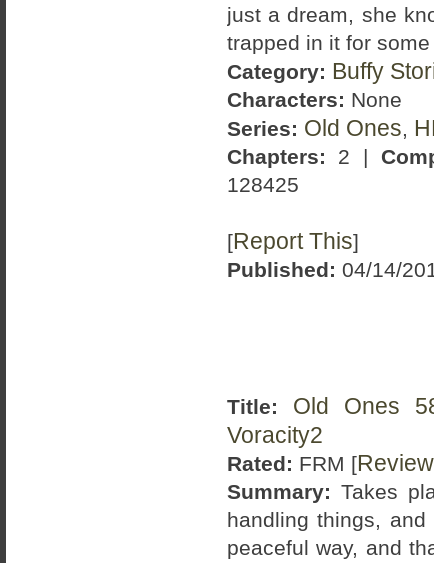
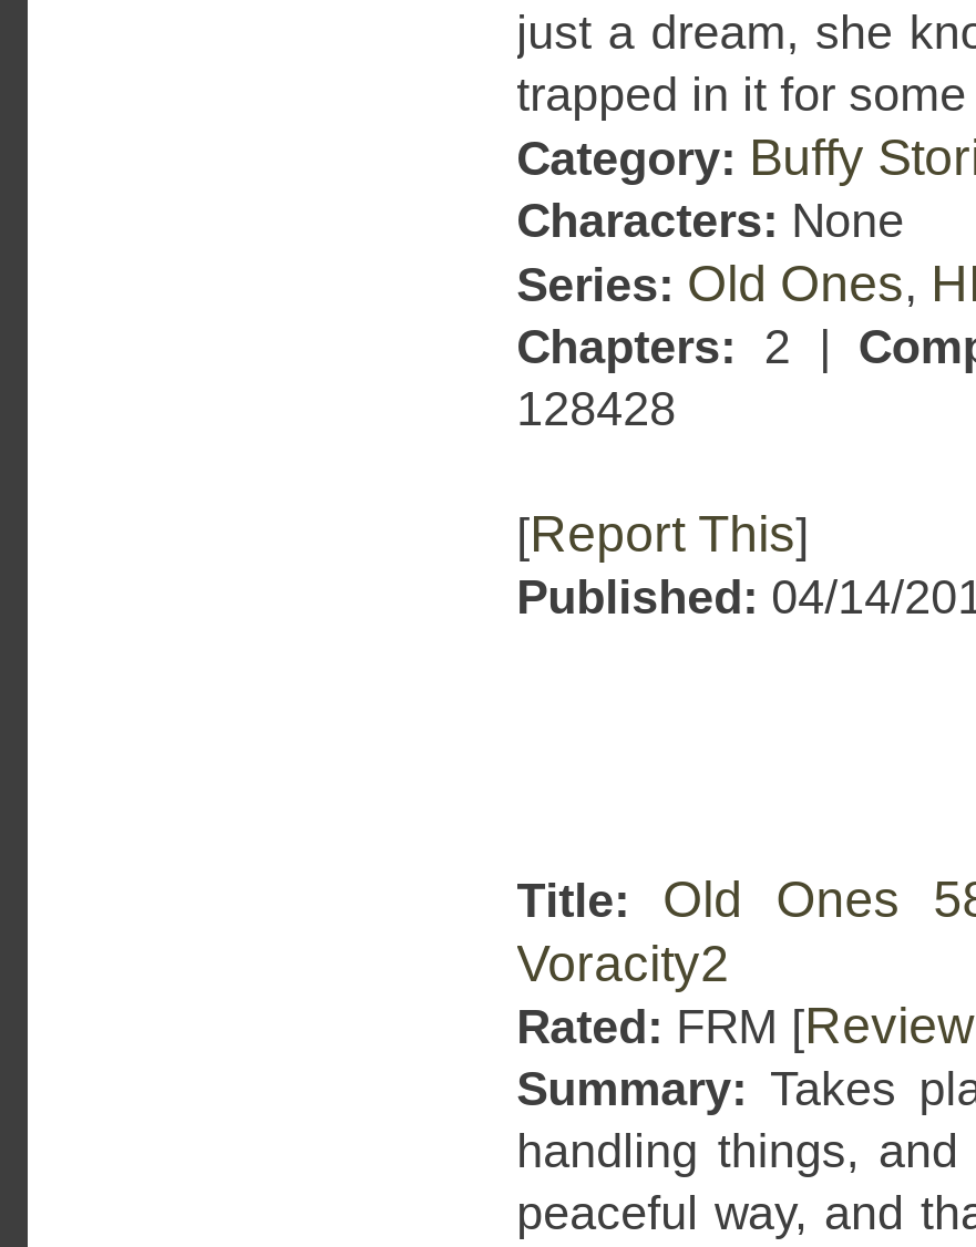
[227,173,299,197] 128425 -> [516,383,676,436] 128428

